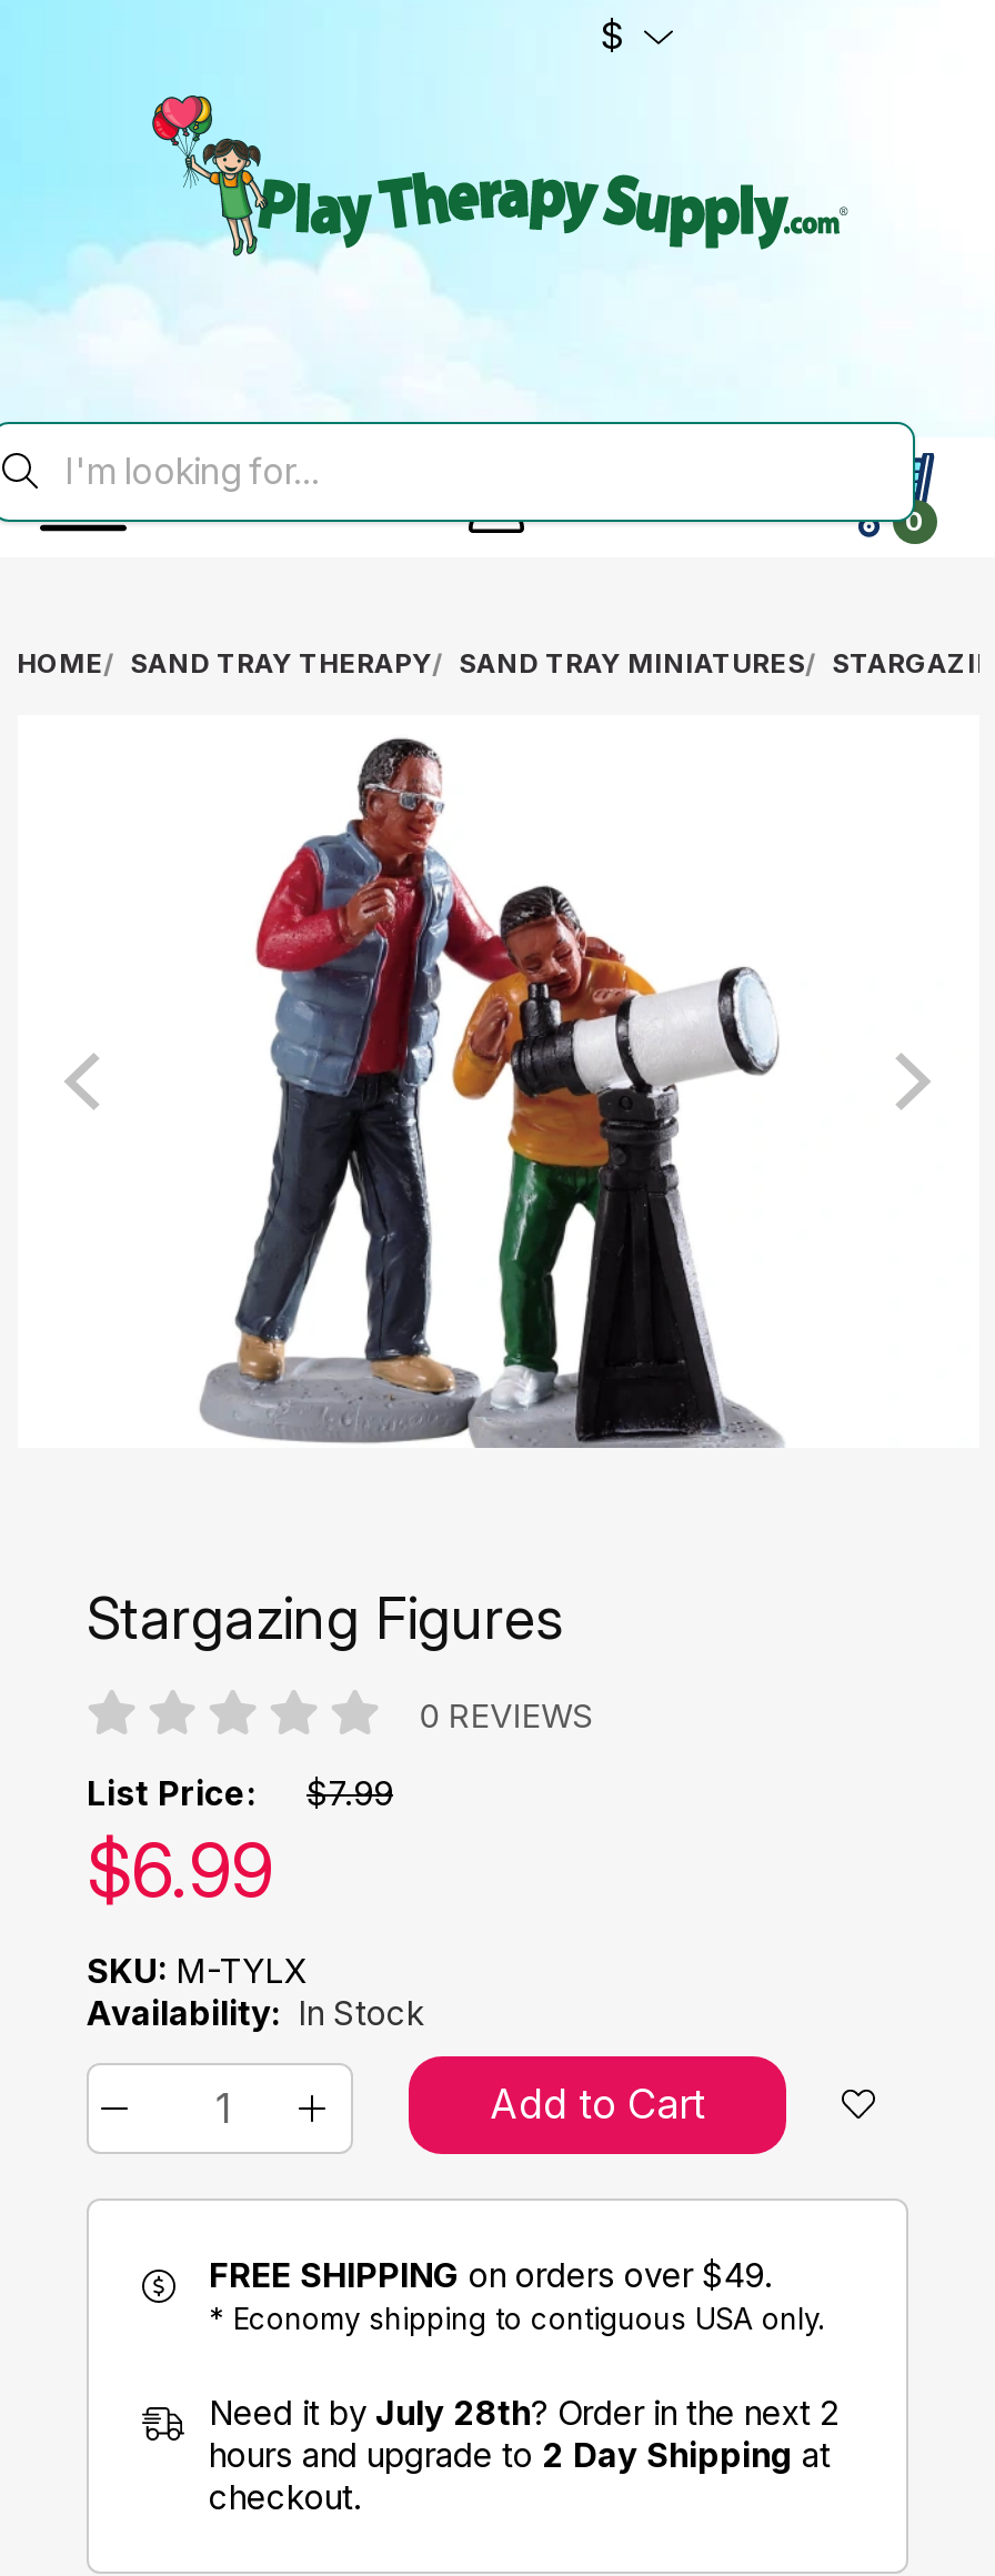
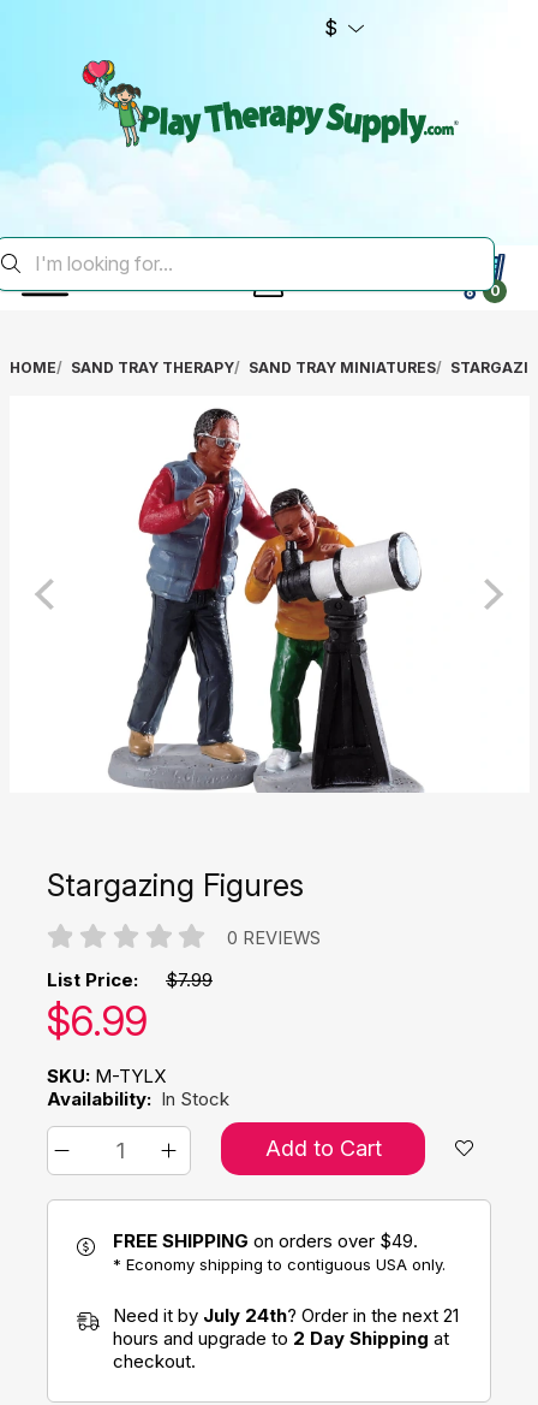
[209,2392,837,2434] Need it by July 28th? Order in the next 2 -> [113,1304,459,1327] Need it by July 24th? Order in the next 21

